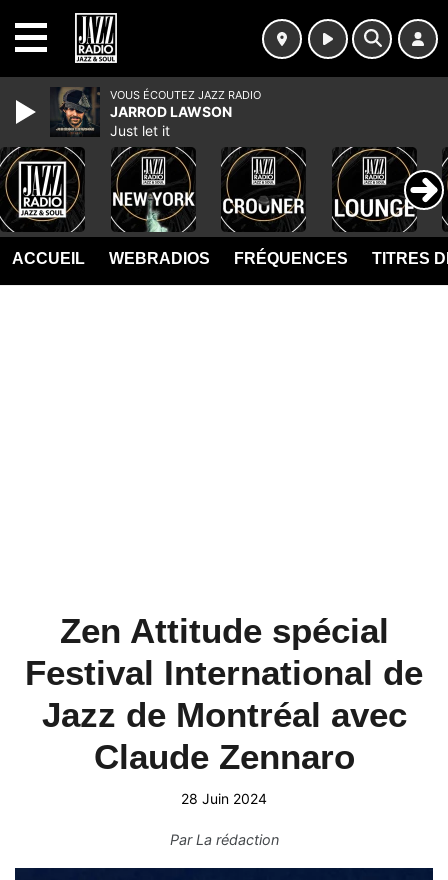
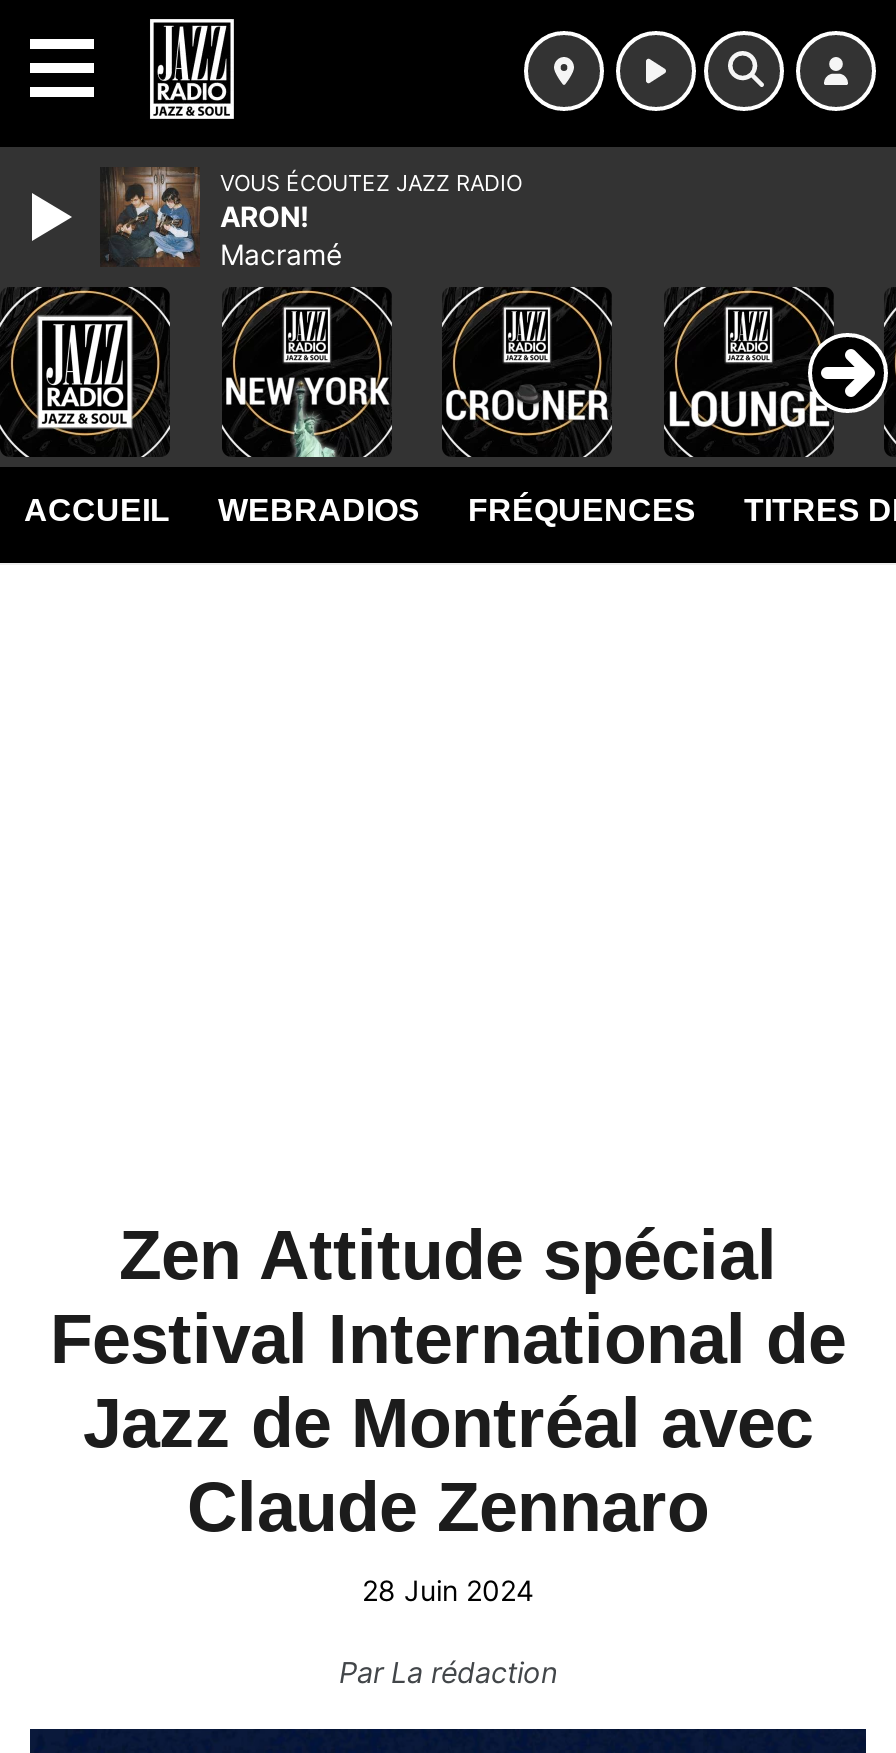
[56,87,232,139] [image] | JARROD LAWSON | Just let it -> [110,167,342,271] [image] | ARON! | Macramé

